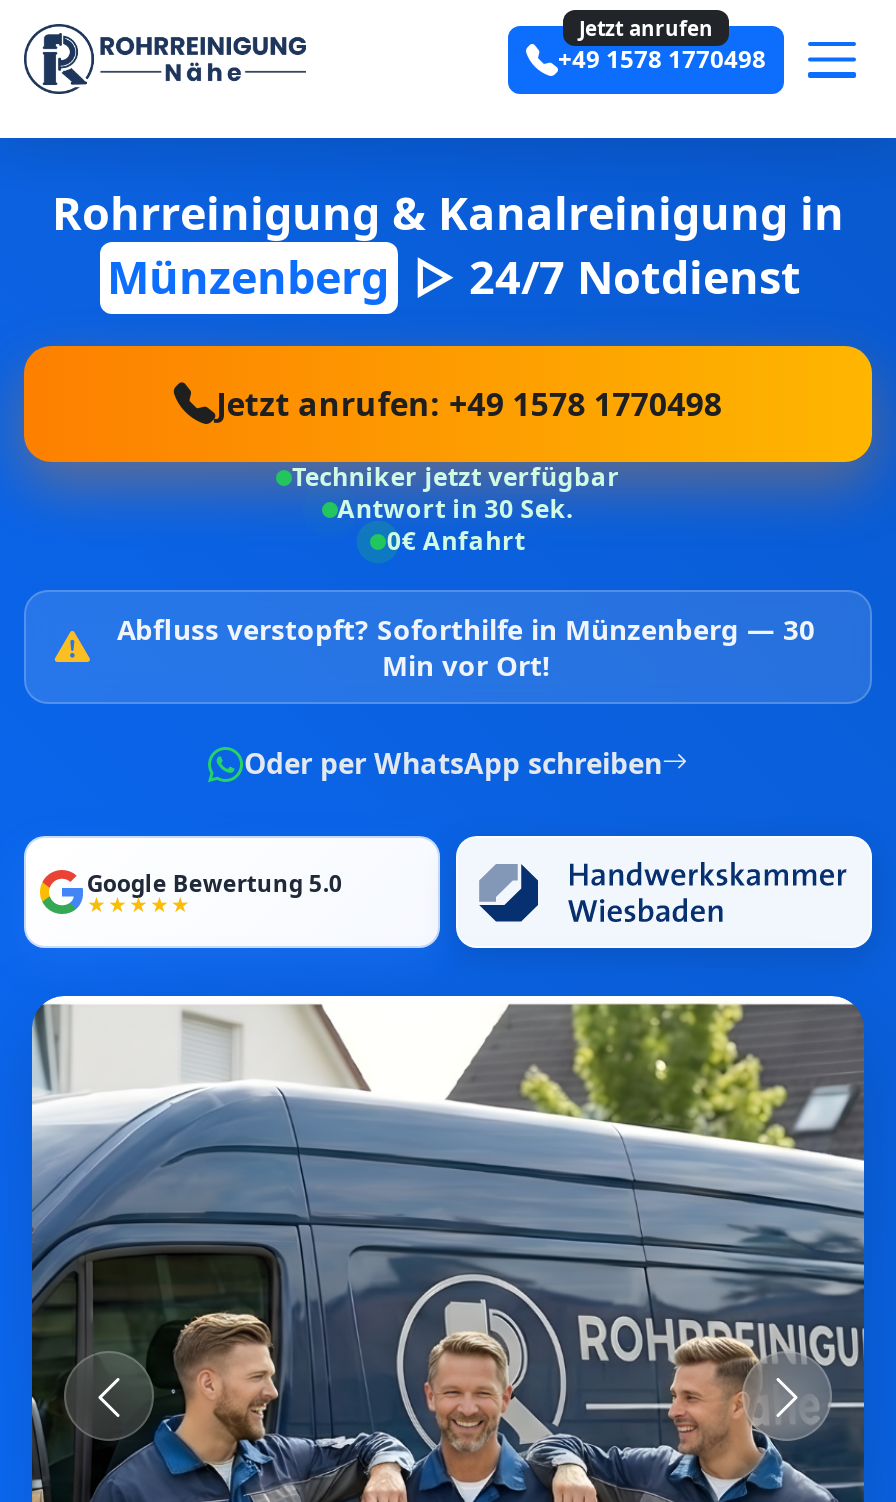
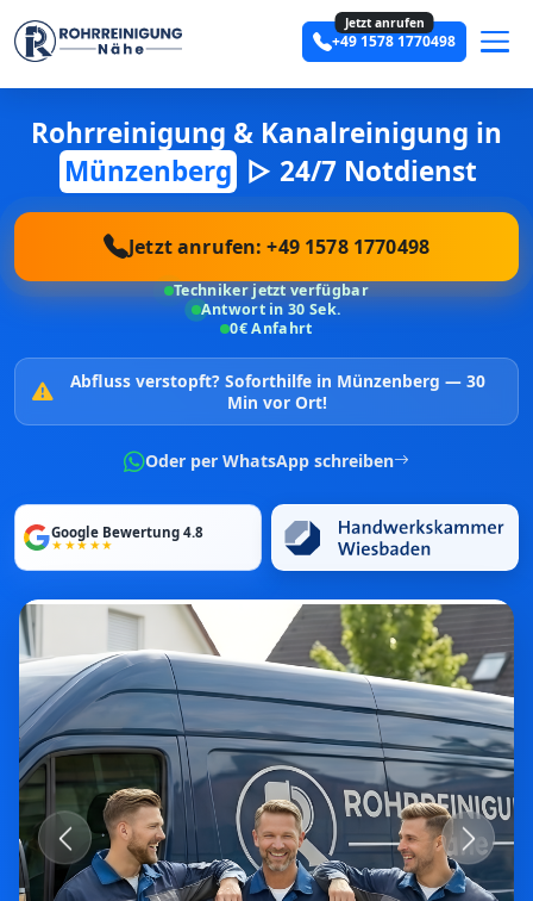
[87,868,343,898] Google Bewertung 5.0 -> [52,523,204,541] Google Bewertung 4.8

